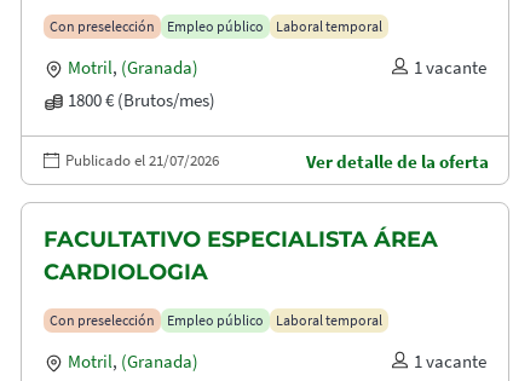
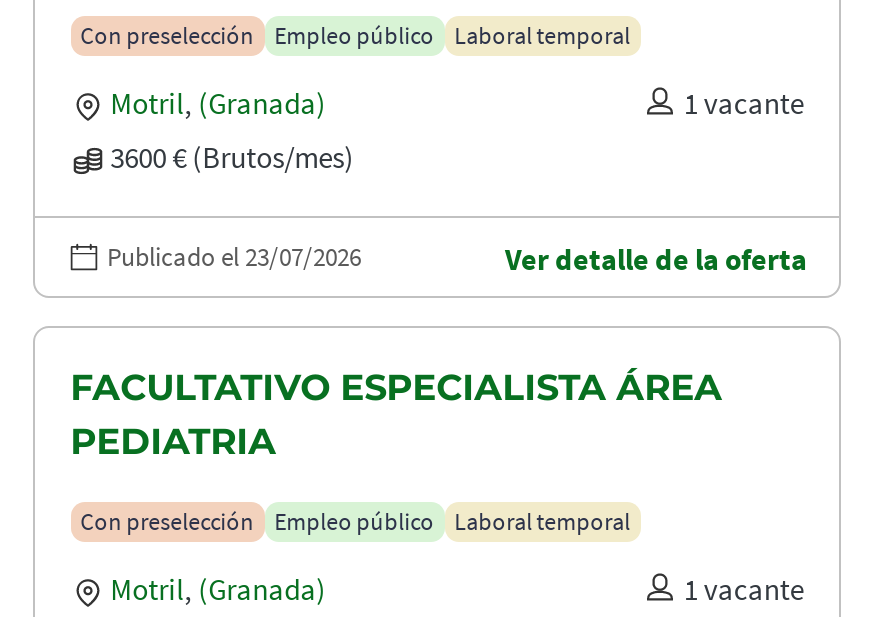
[67,88,215,111] 1800 € (Brutos/mes) -> [110,138,354,176] 3600 € (Brutos/mes)
[65,150,219,170] Publicado el 21/07/2026 -> [107,240,361,274] Publicado el 23/07/2026
[43,259,208,286] CARDIOLOGIA -> [70,421,276,465] PEDIATRIA

